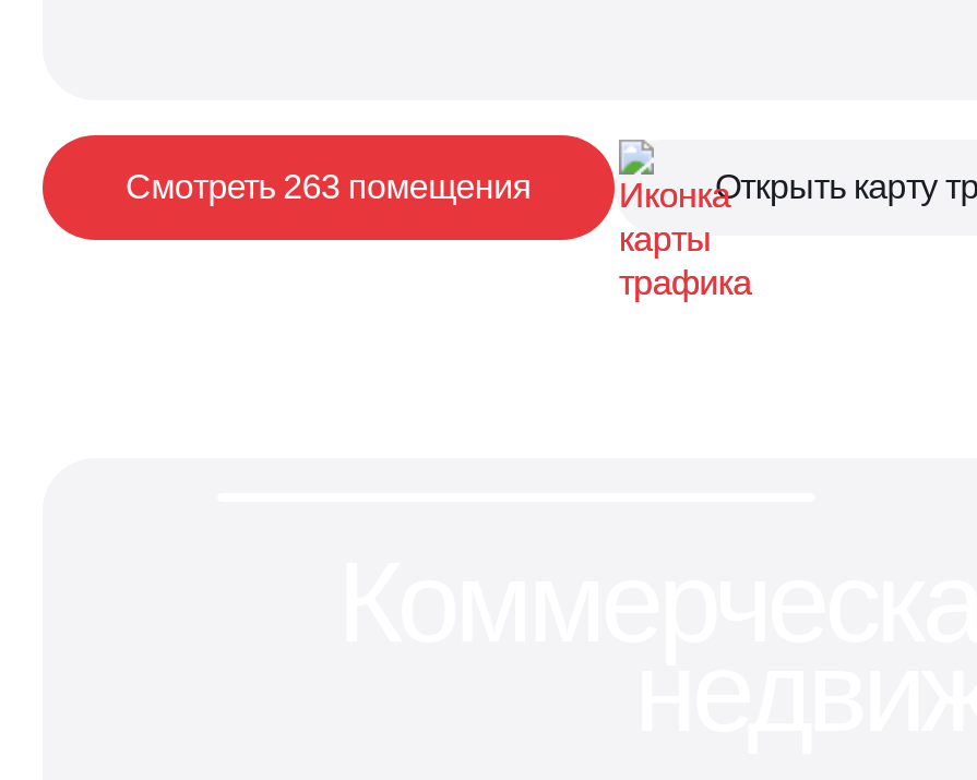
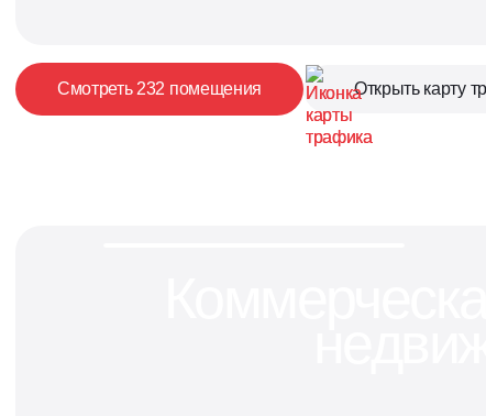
[126,168,532,205] Смотреть 263 помещения -> [57,79,262,98] Смотреть 232 помещения

